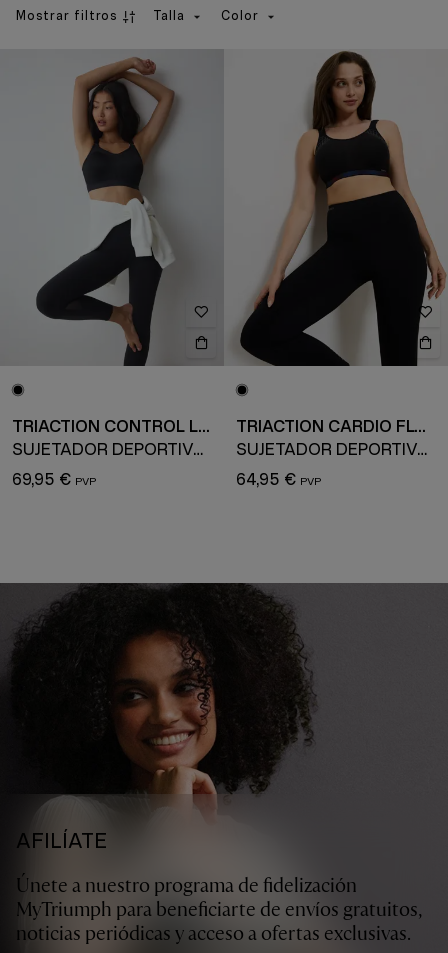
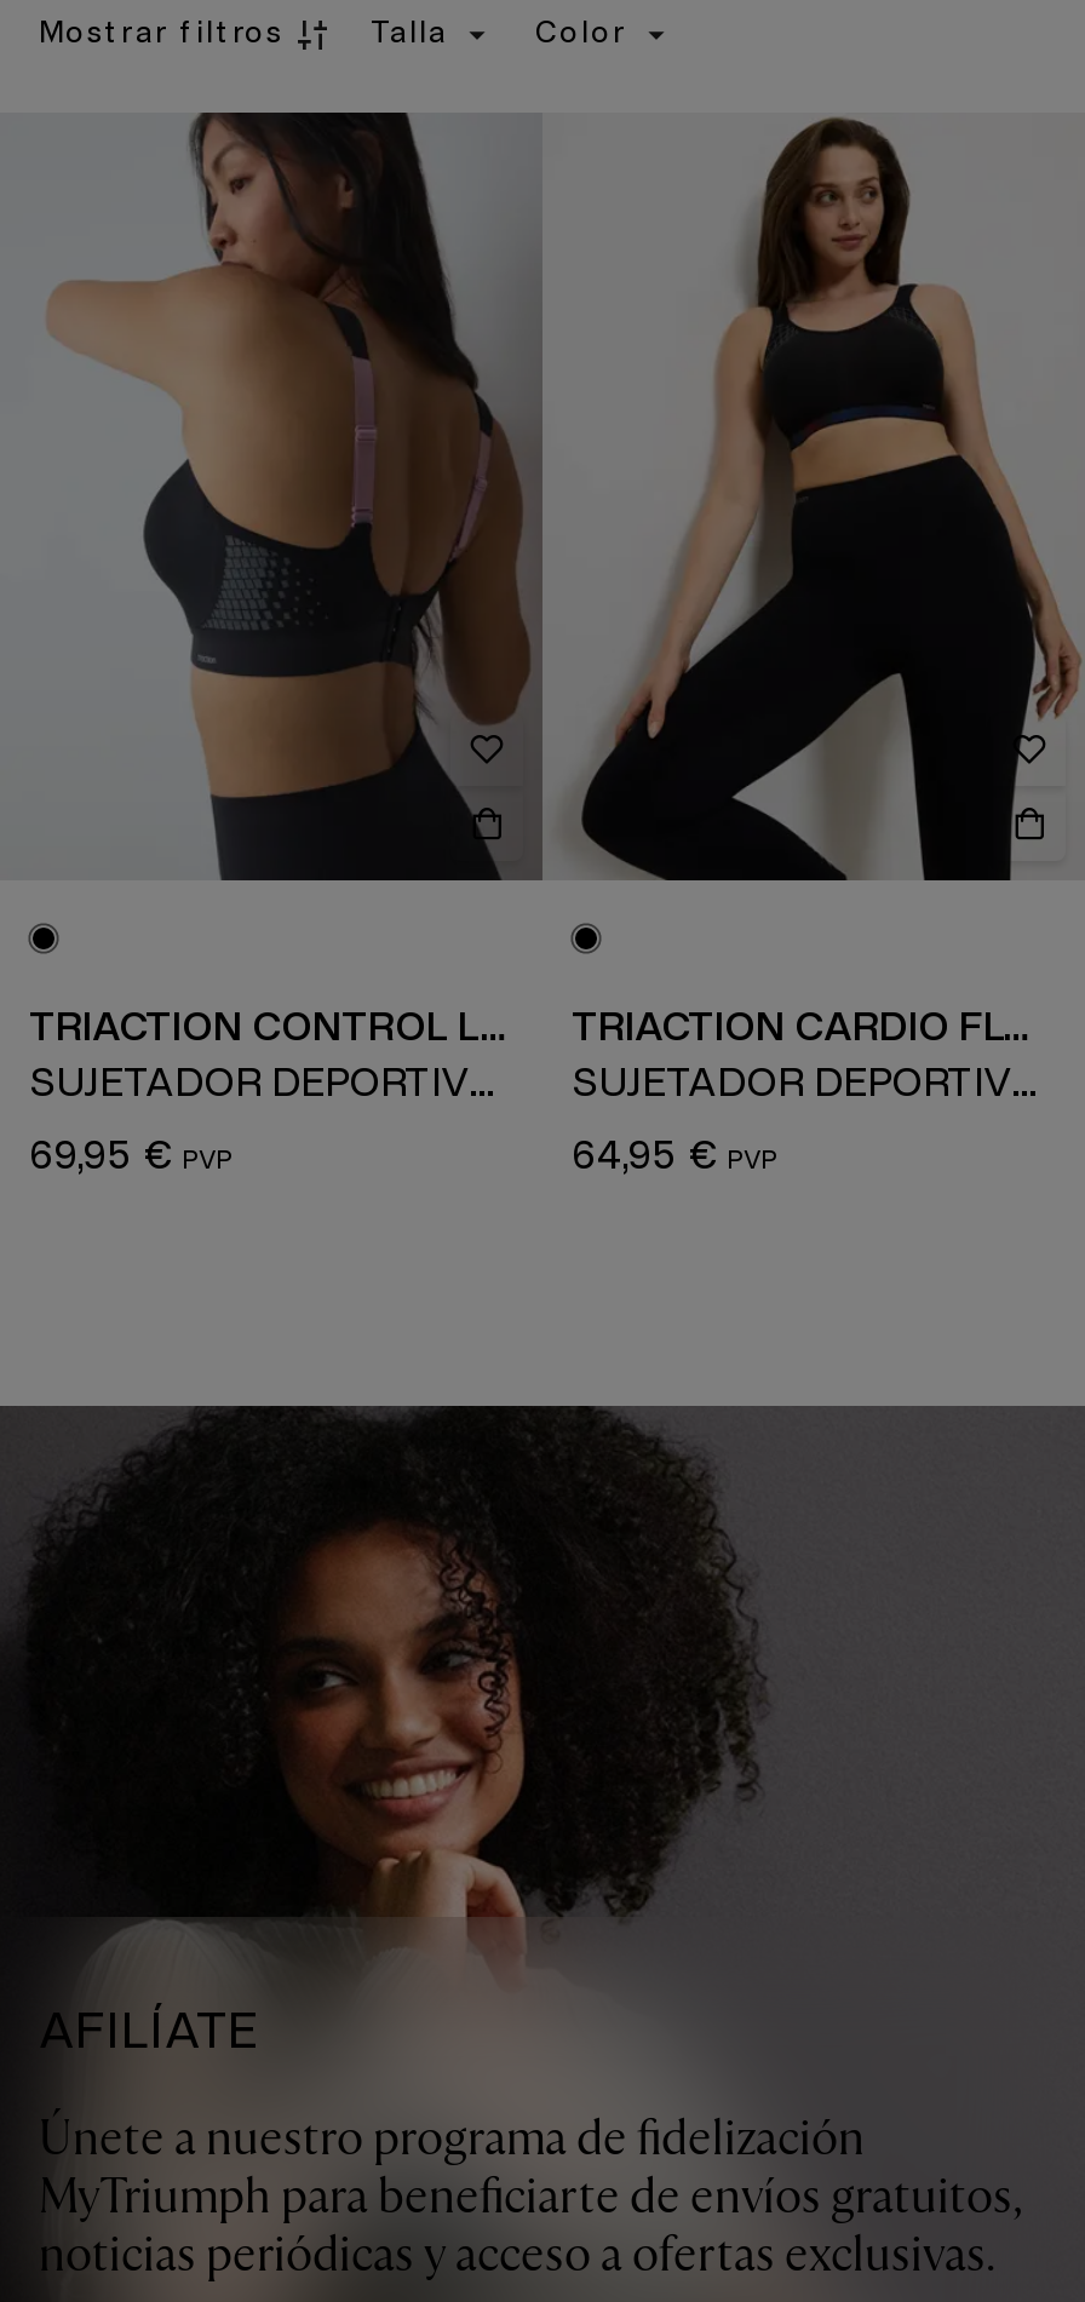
[20,49,223,366] [image] -> [46,110,542,883] [image]

